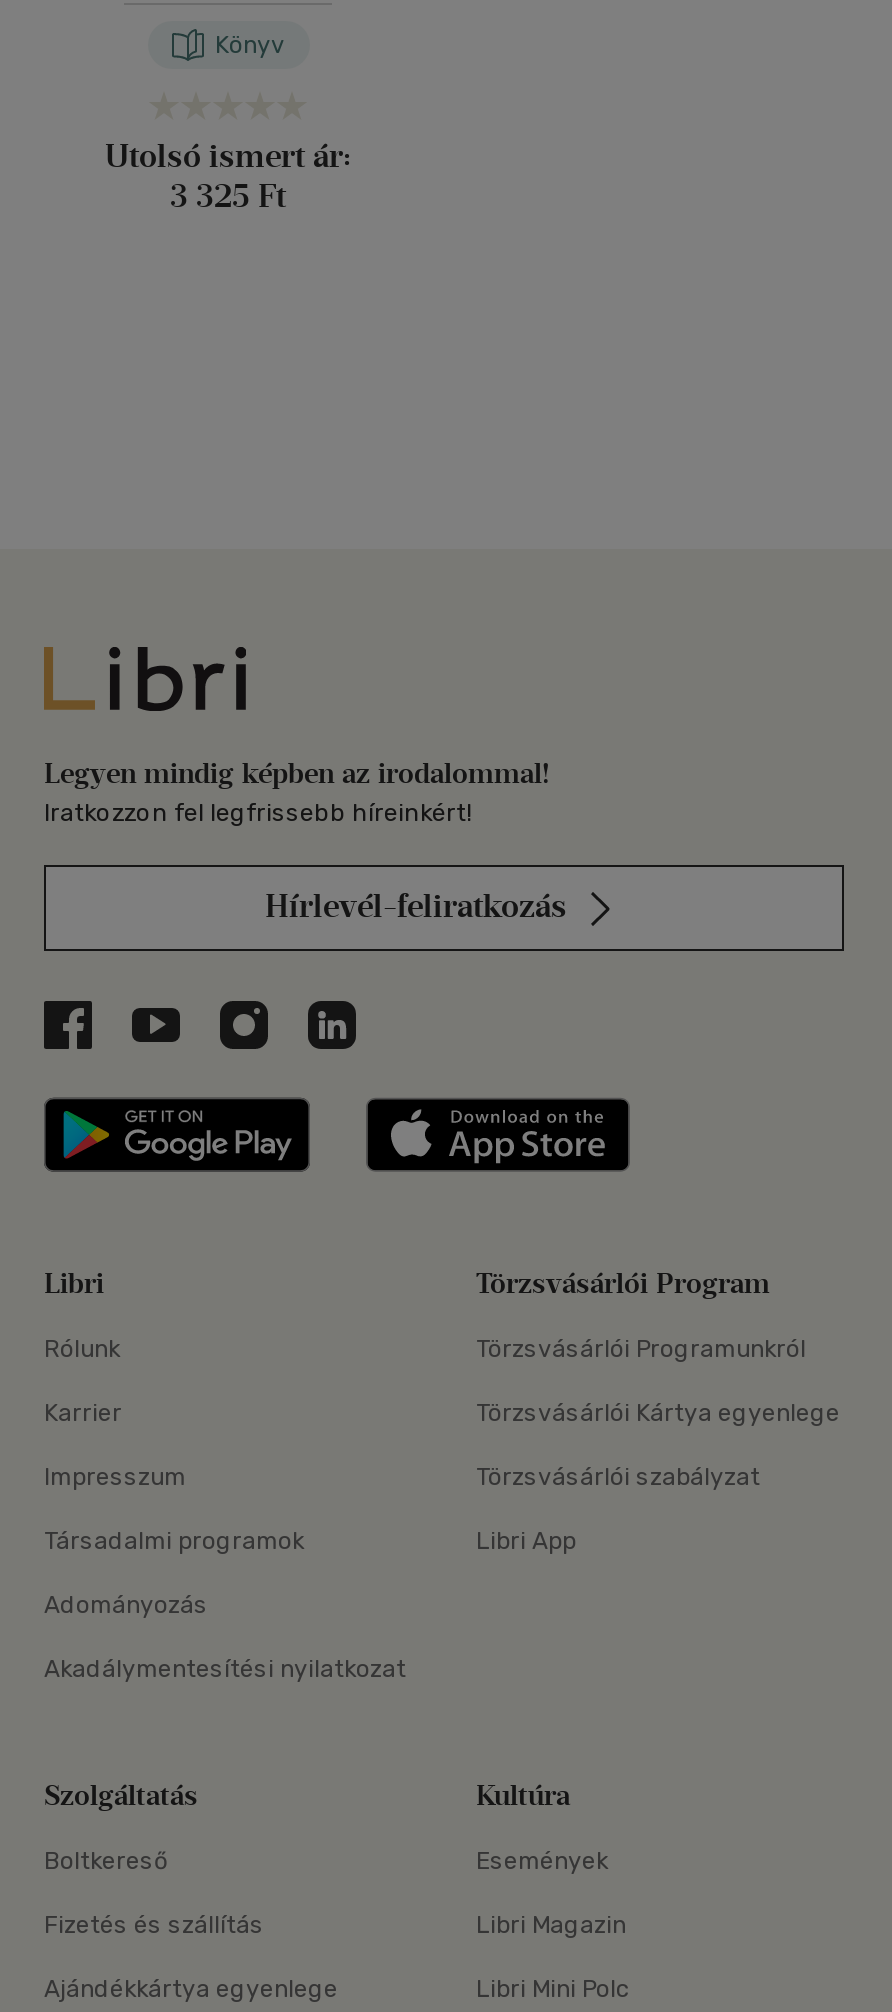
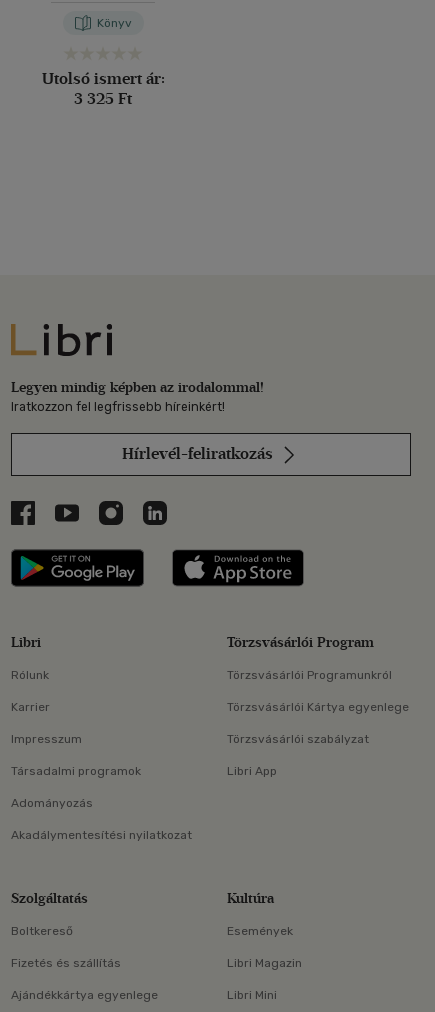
[476,1975,630,2003] Libri Mini Polc -> [227,988,277,1002] Libri Mini

